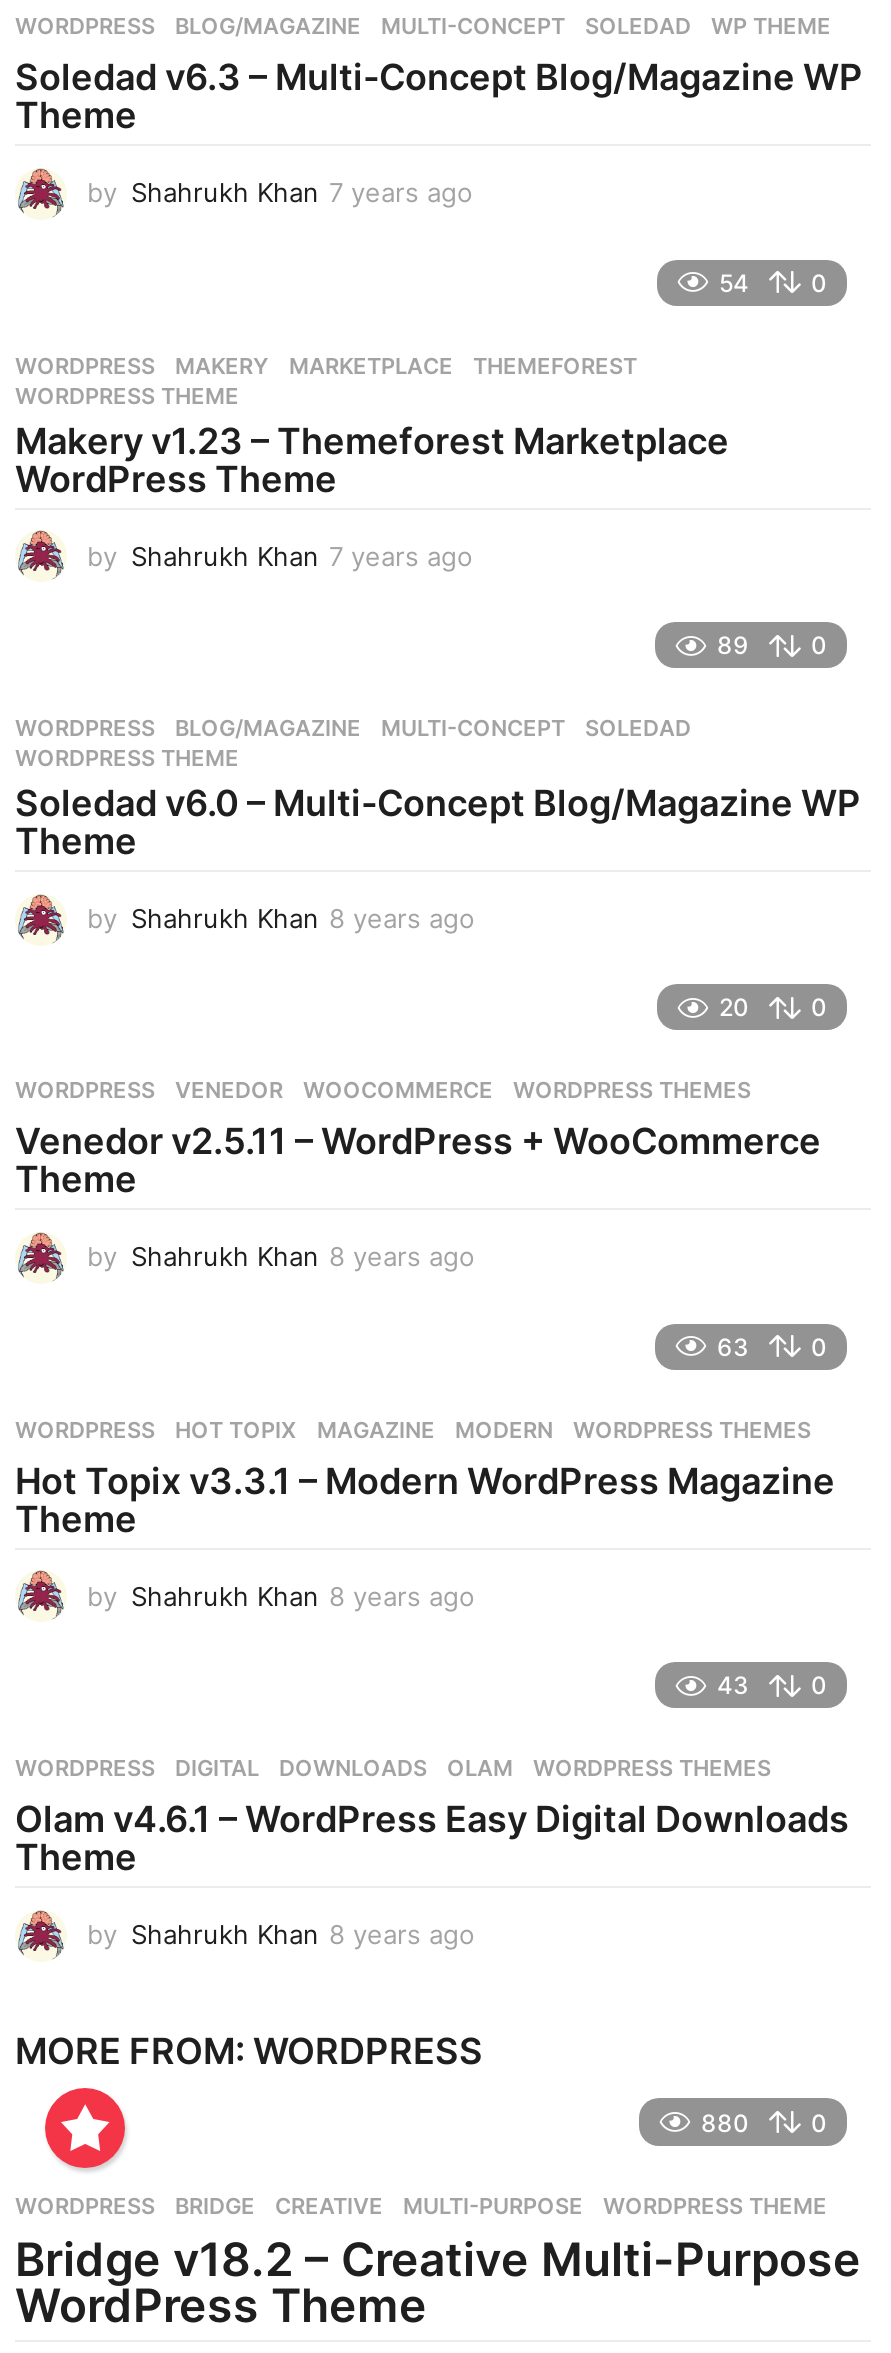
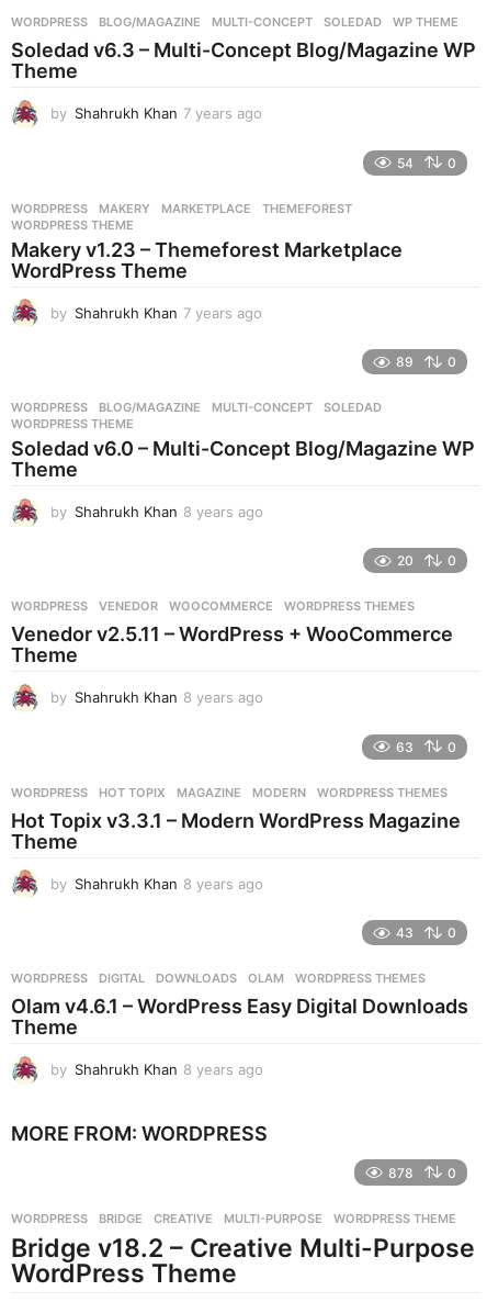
[43,2086,129,2172] [image] -> none
[701,2107,749,2137] 880 -> [388,1164,414,1181] 878

